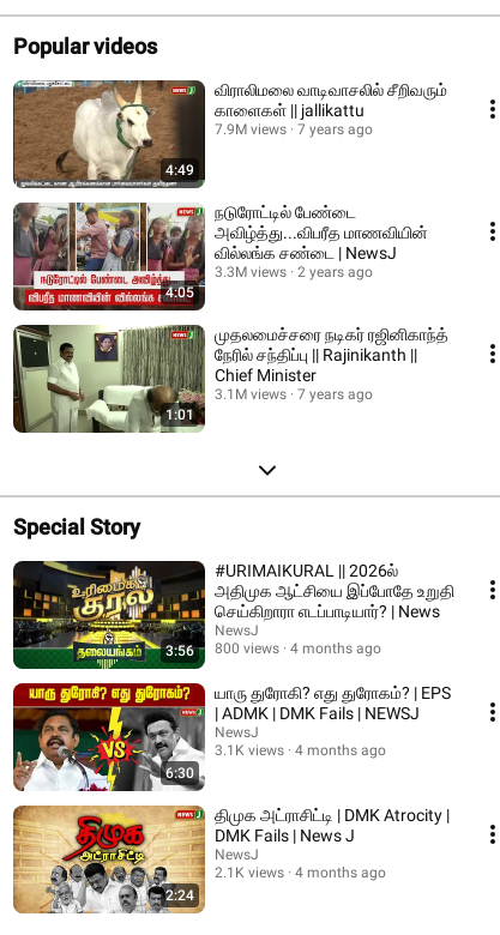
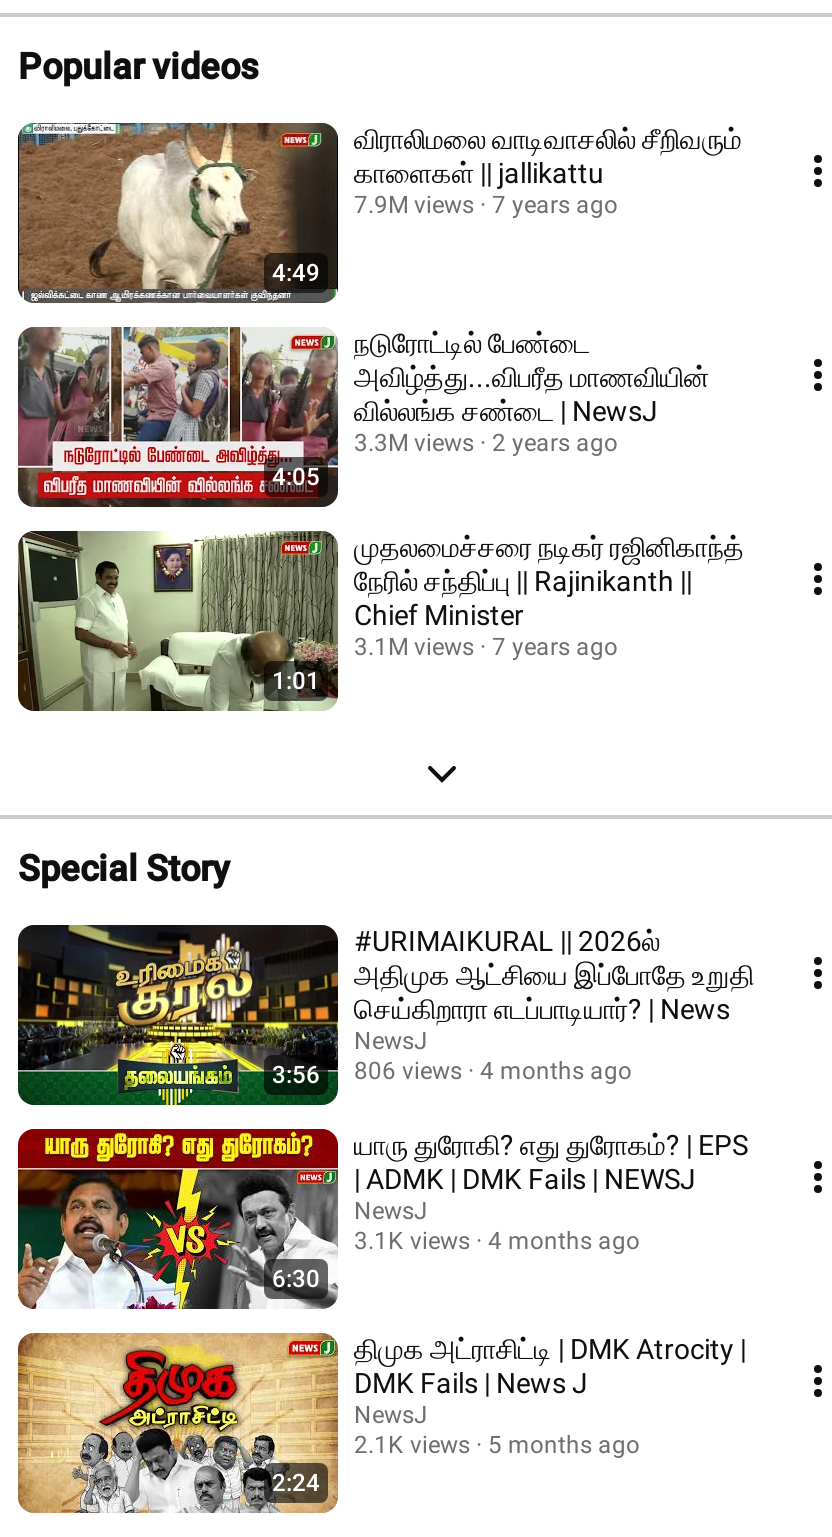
[165,640,381,659] 3:56 800 views 4 months ago -> [272,1057,632,1089] 3:56 806 views 4 months ago
[215,864,386,881] 2.1K views 4 months ago -> [354,1431,640,1459] 2.1K views 5 months ago

